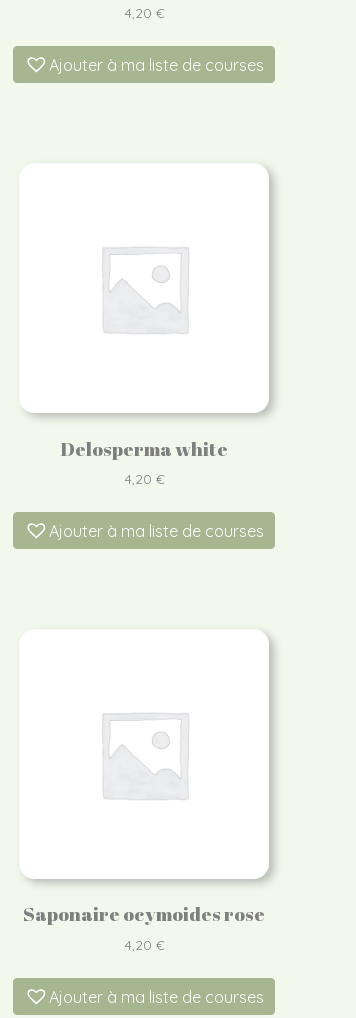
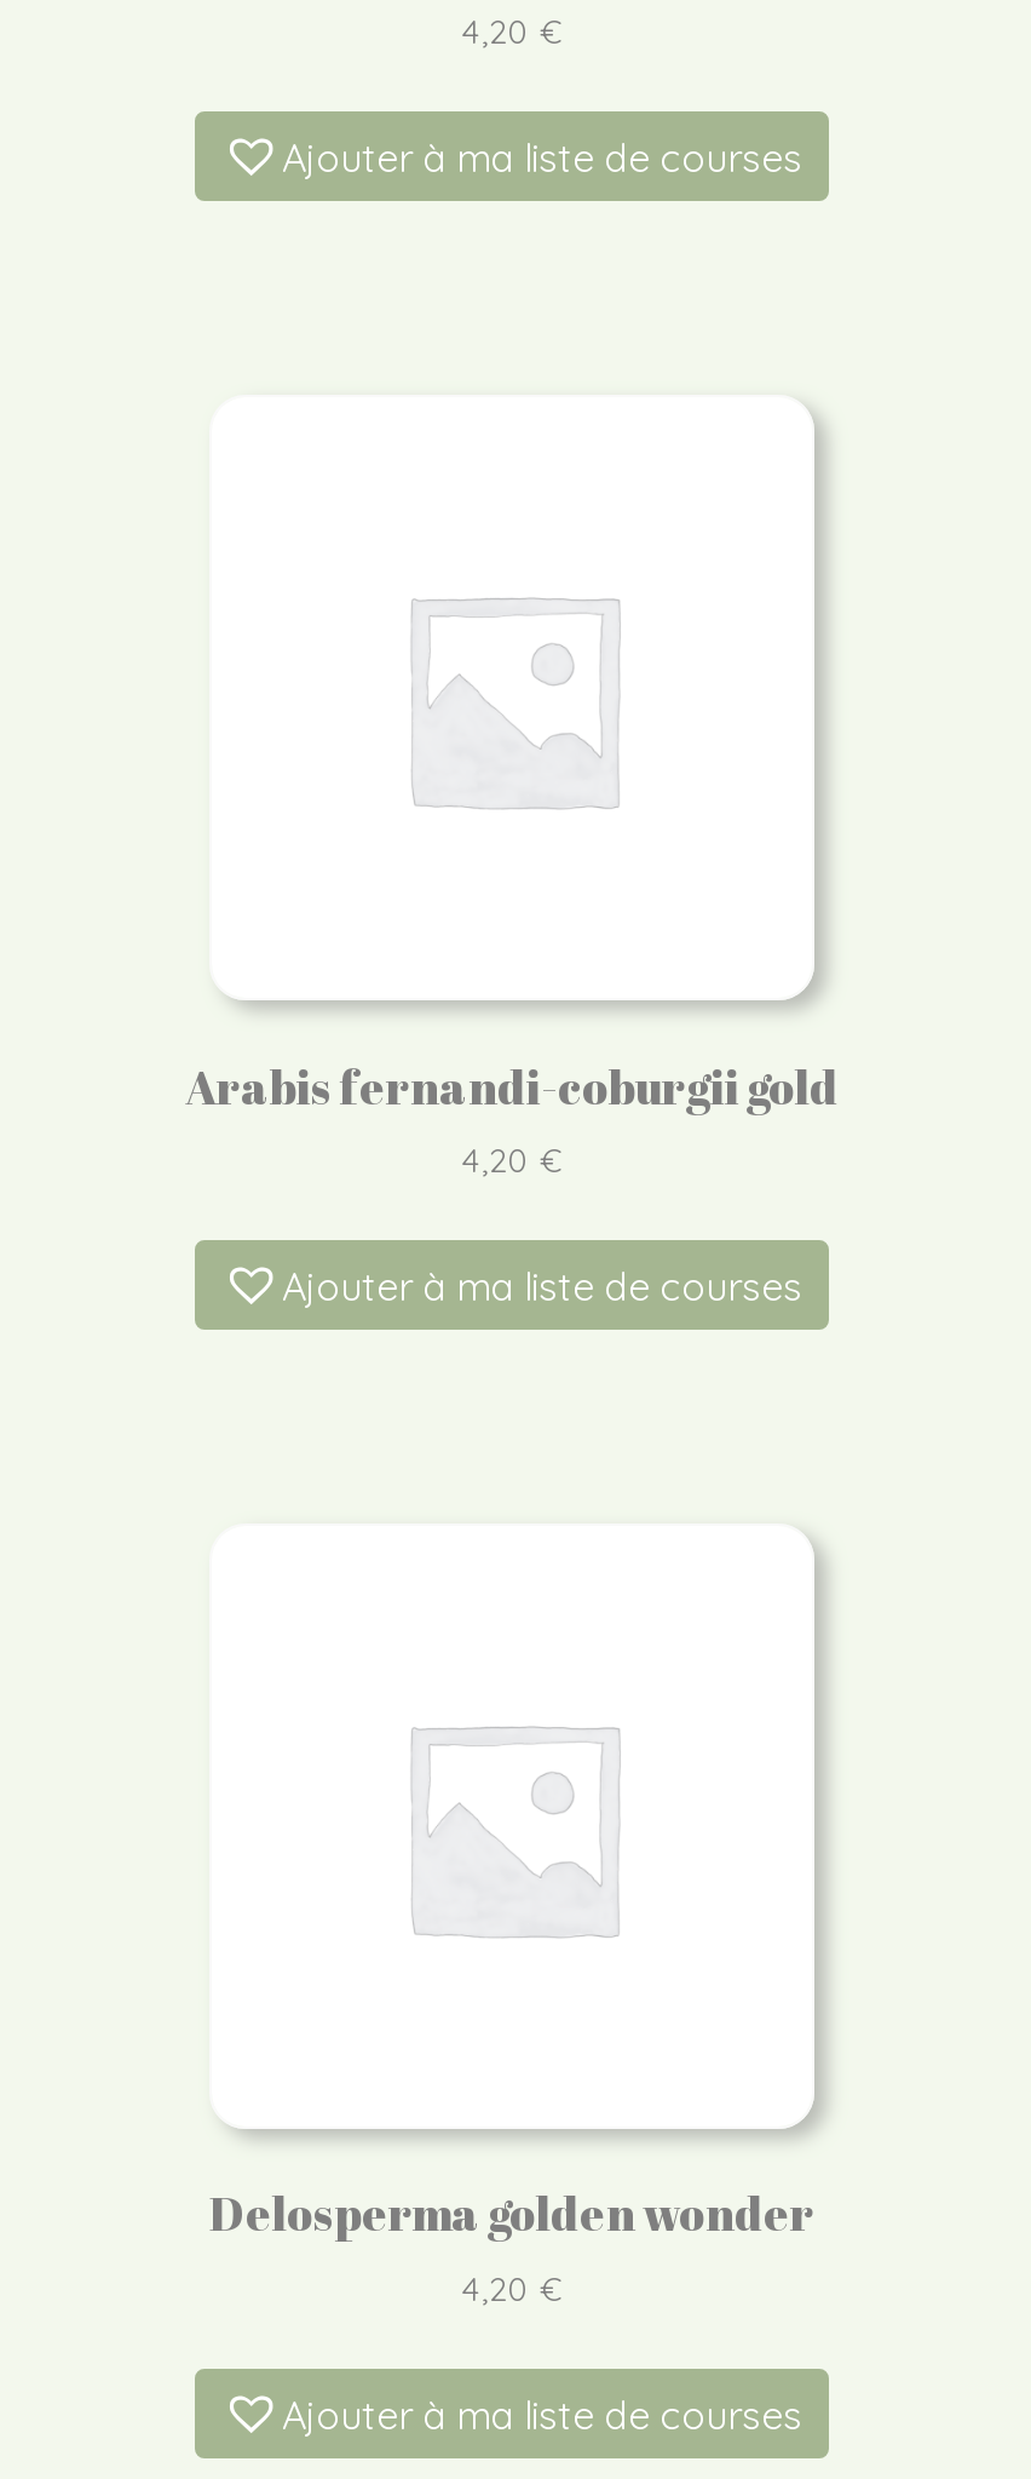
[60,435,228,461] Delosperma white -> [185,1055,839,1118] Arabis fernandi-coburgii gold
[23,901,265,927] Saponaire ocymoides rose -> [209,2183,814,2246] Delosperma golden wonder

